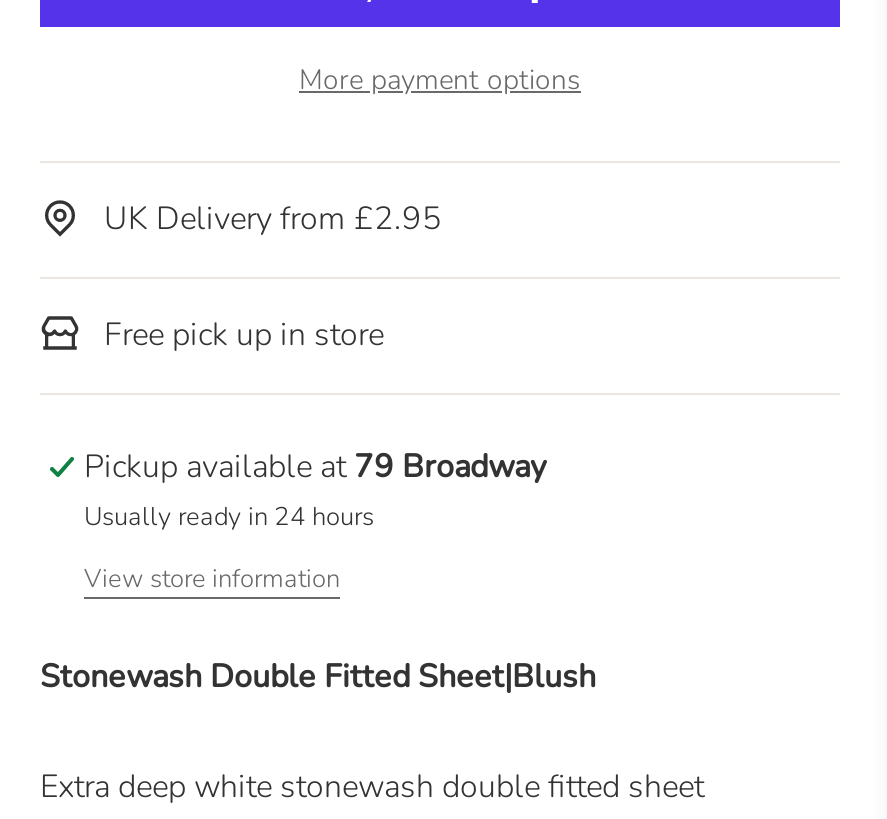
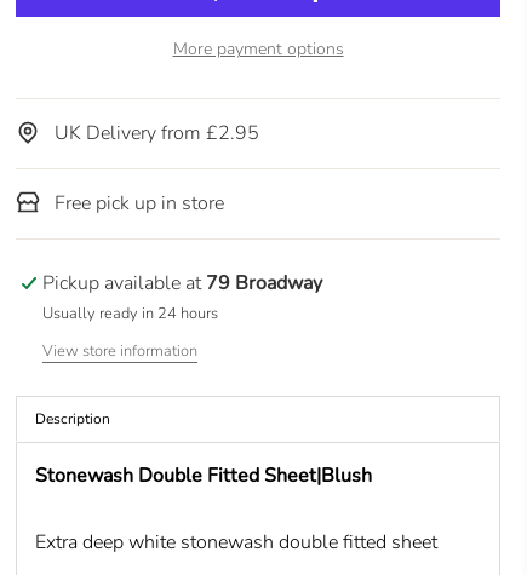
none -> [35,409,110,428] Description

